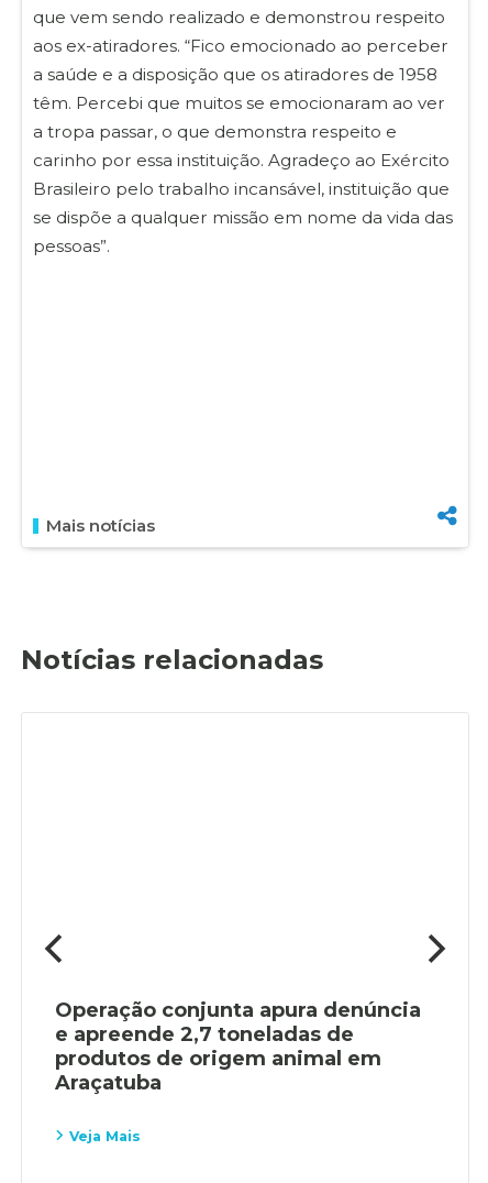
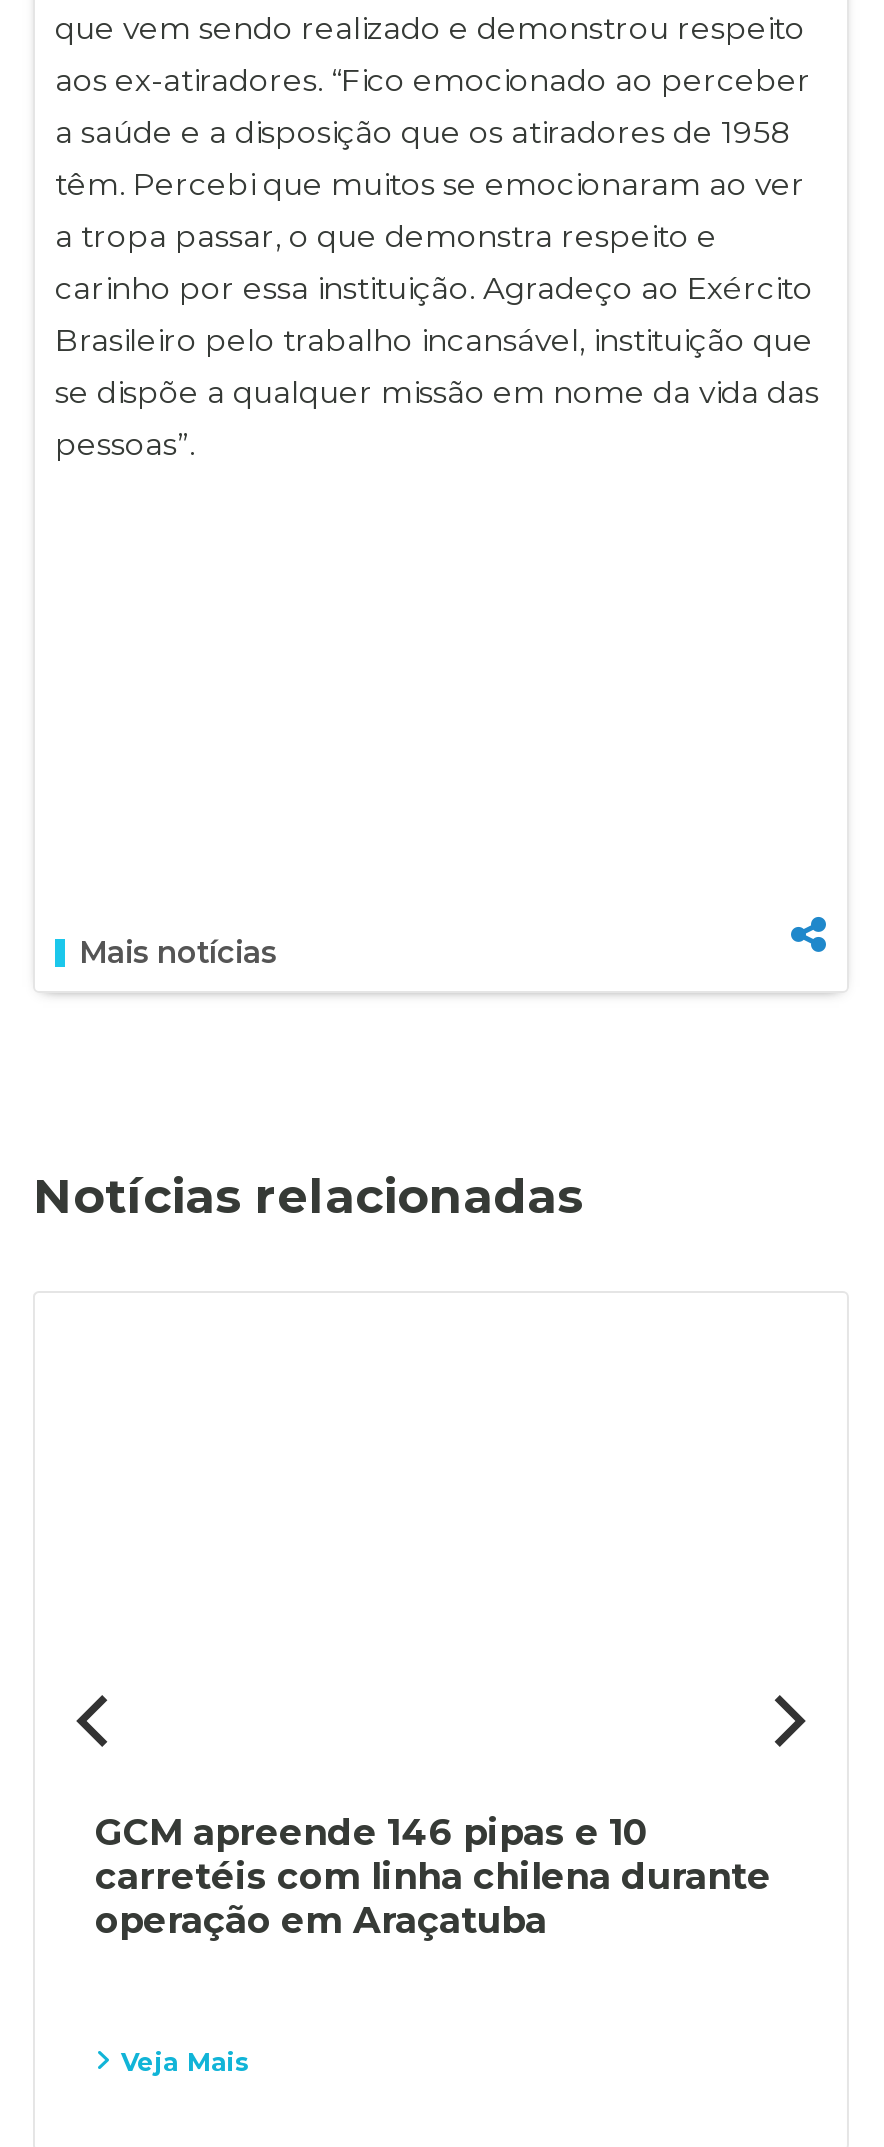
[55,998,421,1095] Operação conjunta apura denúncia | e apreende 2,7 toneladas de | produtos de origem animal em | Araçatuba -> [95,1810,771,1942] GCM apreende 146 pipas e 10 | carretéis com linha chilena durante | operação em Araçatuba

